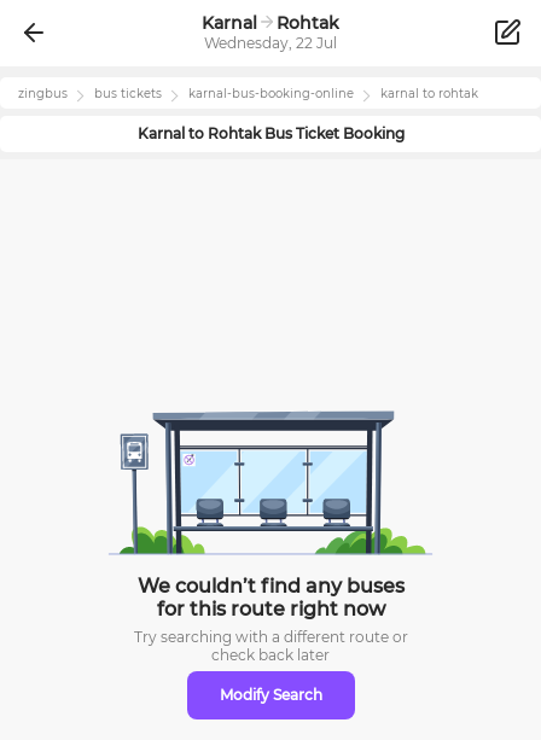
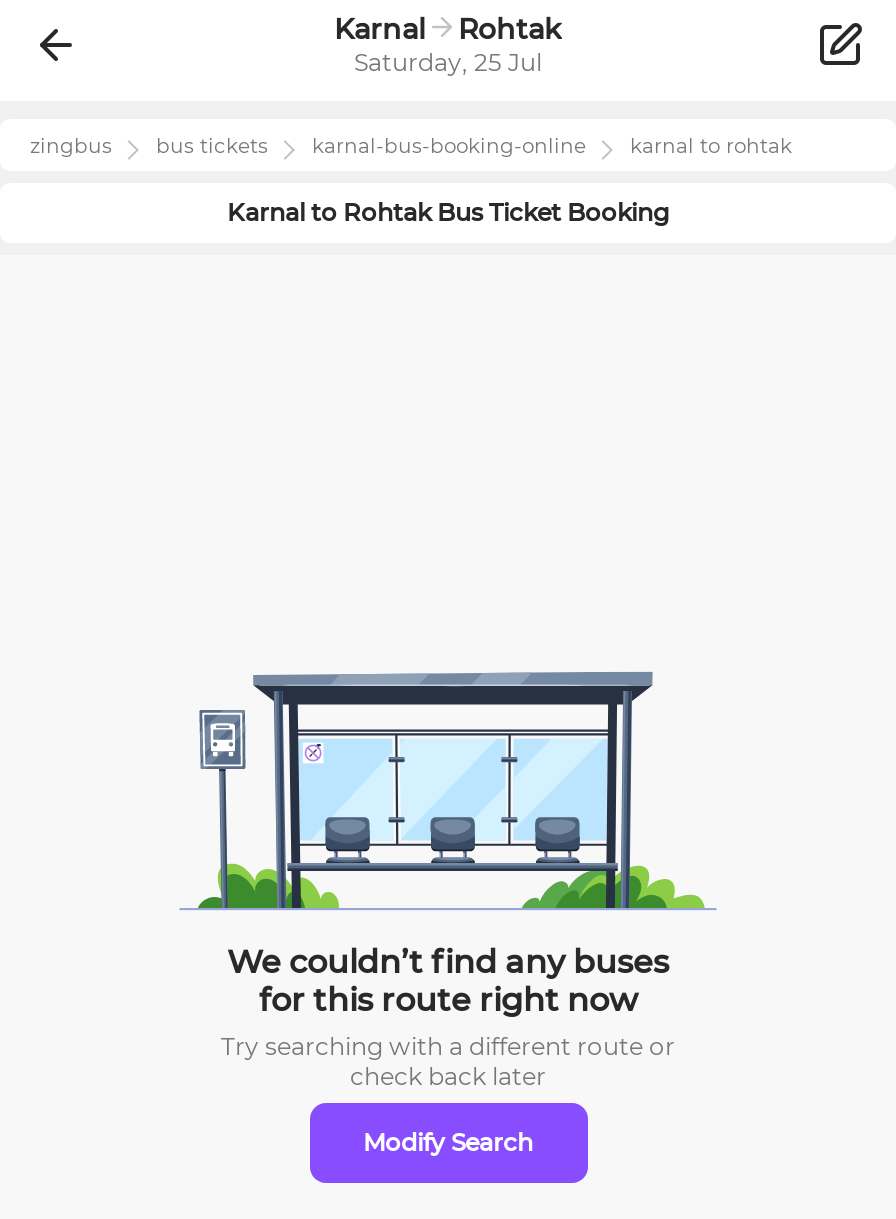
[204,34,337,52] Wednesday, 22 Jul -> [354,47,542,77] Saturday, 25 Jul

